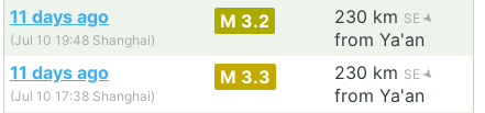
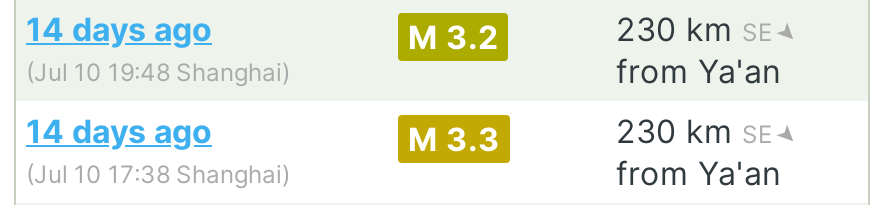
[10,6,109,28] 11 days ago -> [26,10,212,50] 14 days ago
[10,62,109,84] 11 days ago -> [26,112,212,152] 14 days ago

